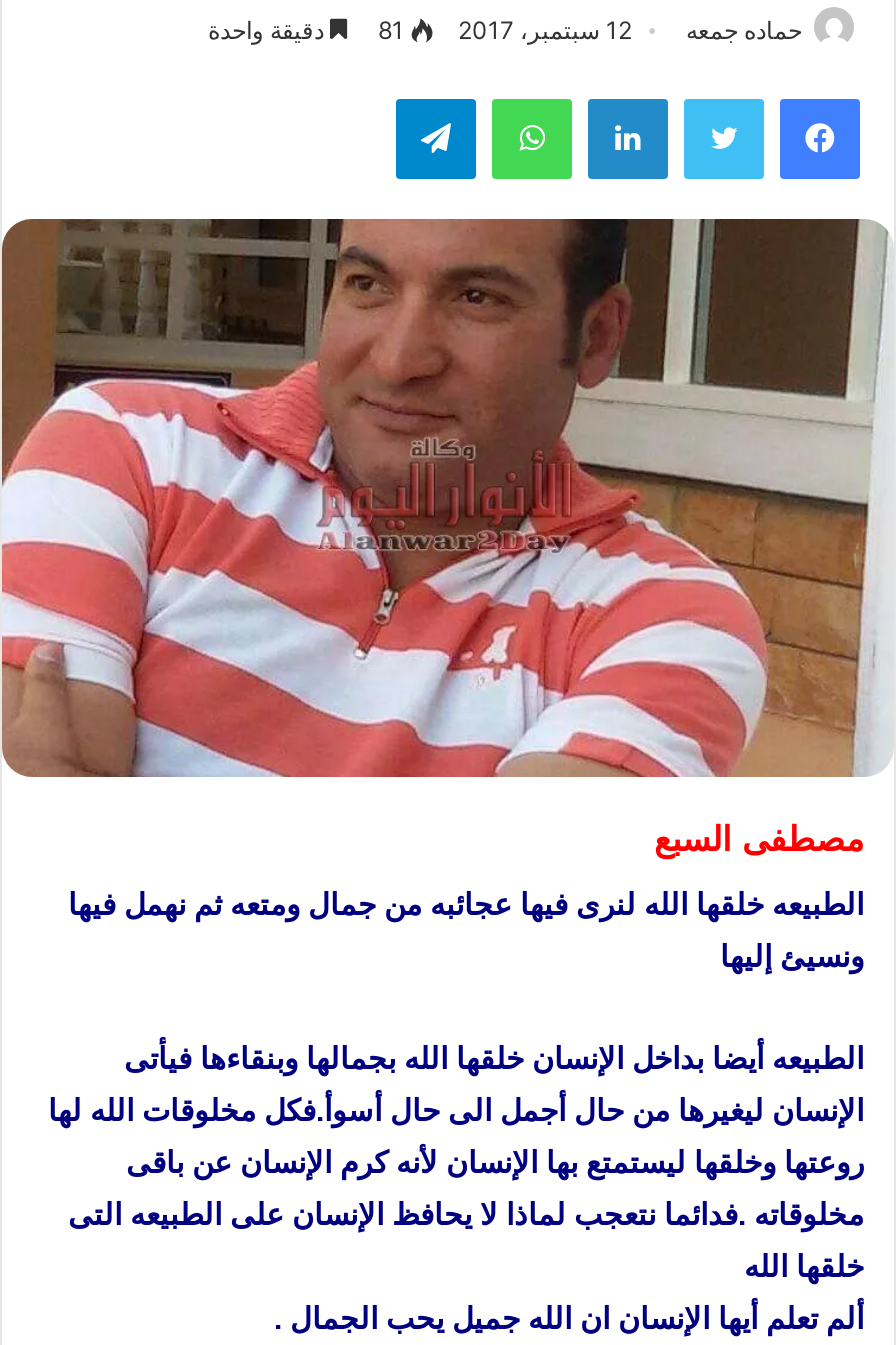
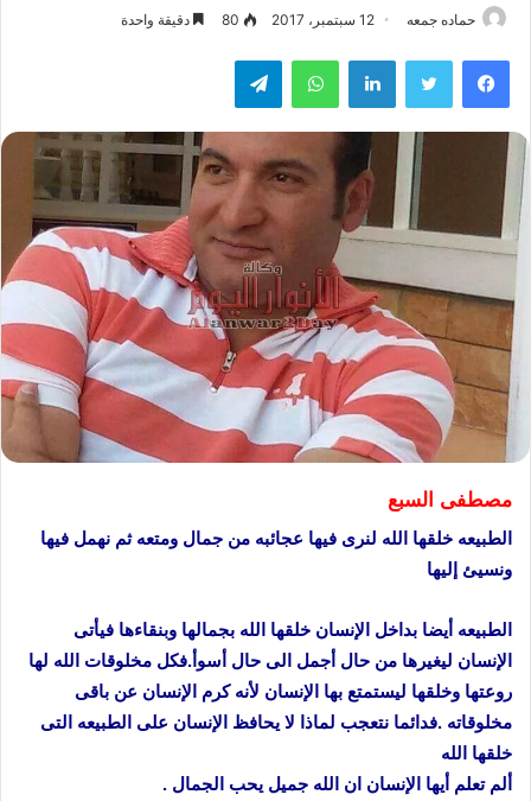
[208,15,404,45] 81 دقيقة واحدة -> [121,11,239,28] 80 دقيقة واحدة

